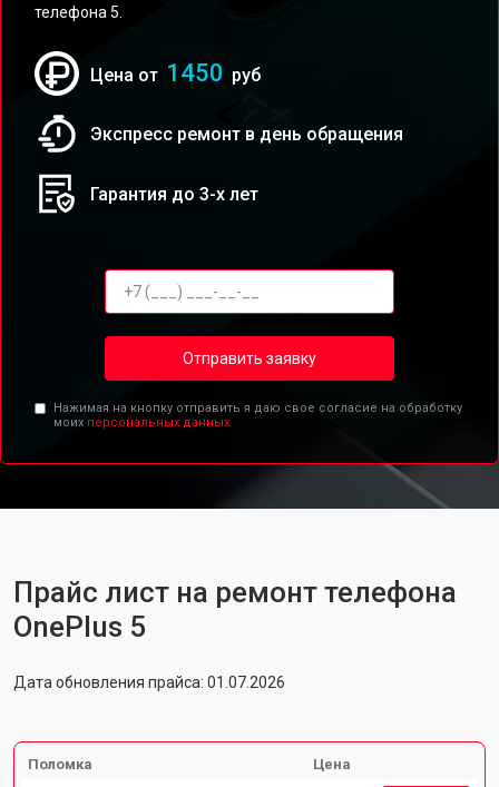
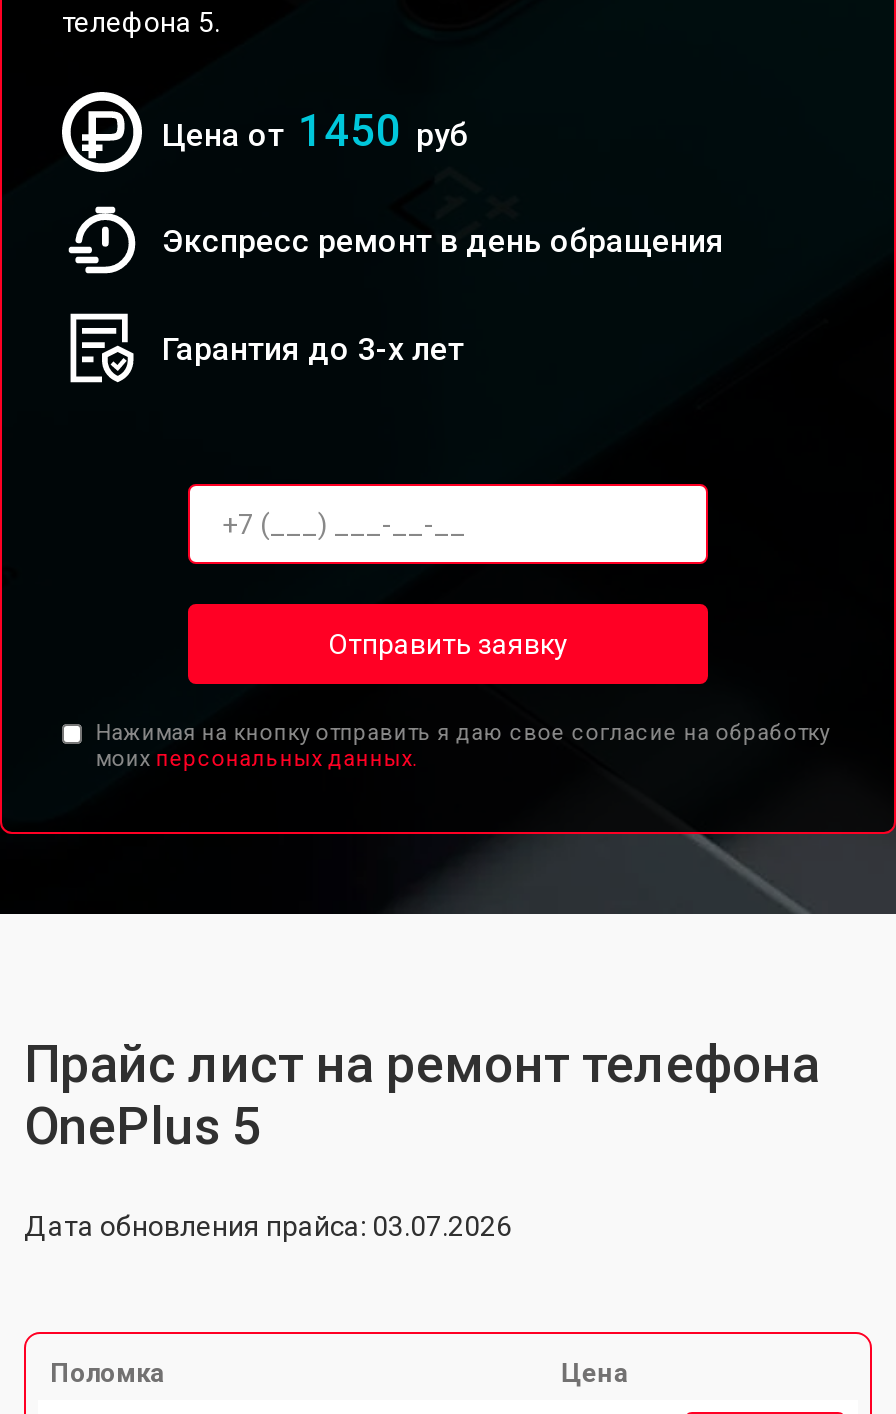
[13,673,285,691] Дата обновления прайса: 01.07.2026 -> [24,1210,512,1242] Дата обновления прайса: 03.07.2026

